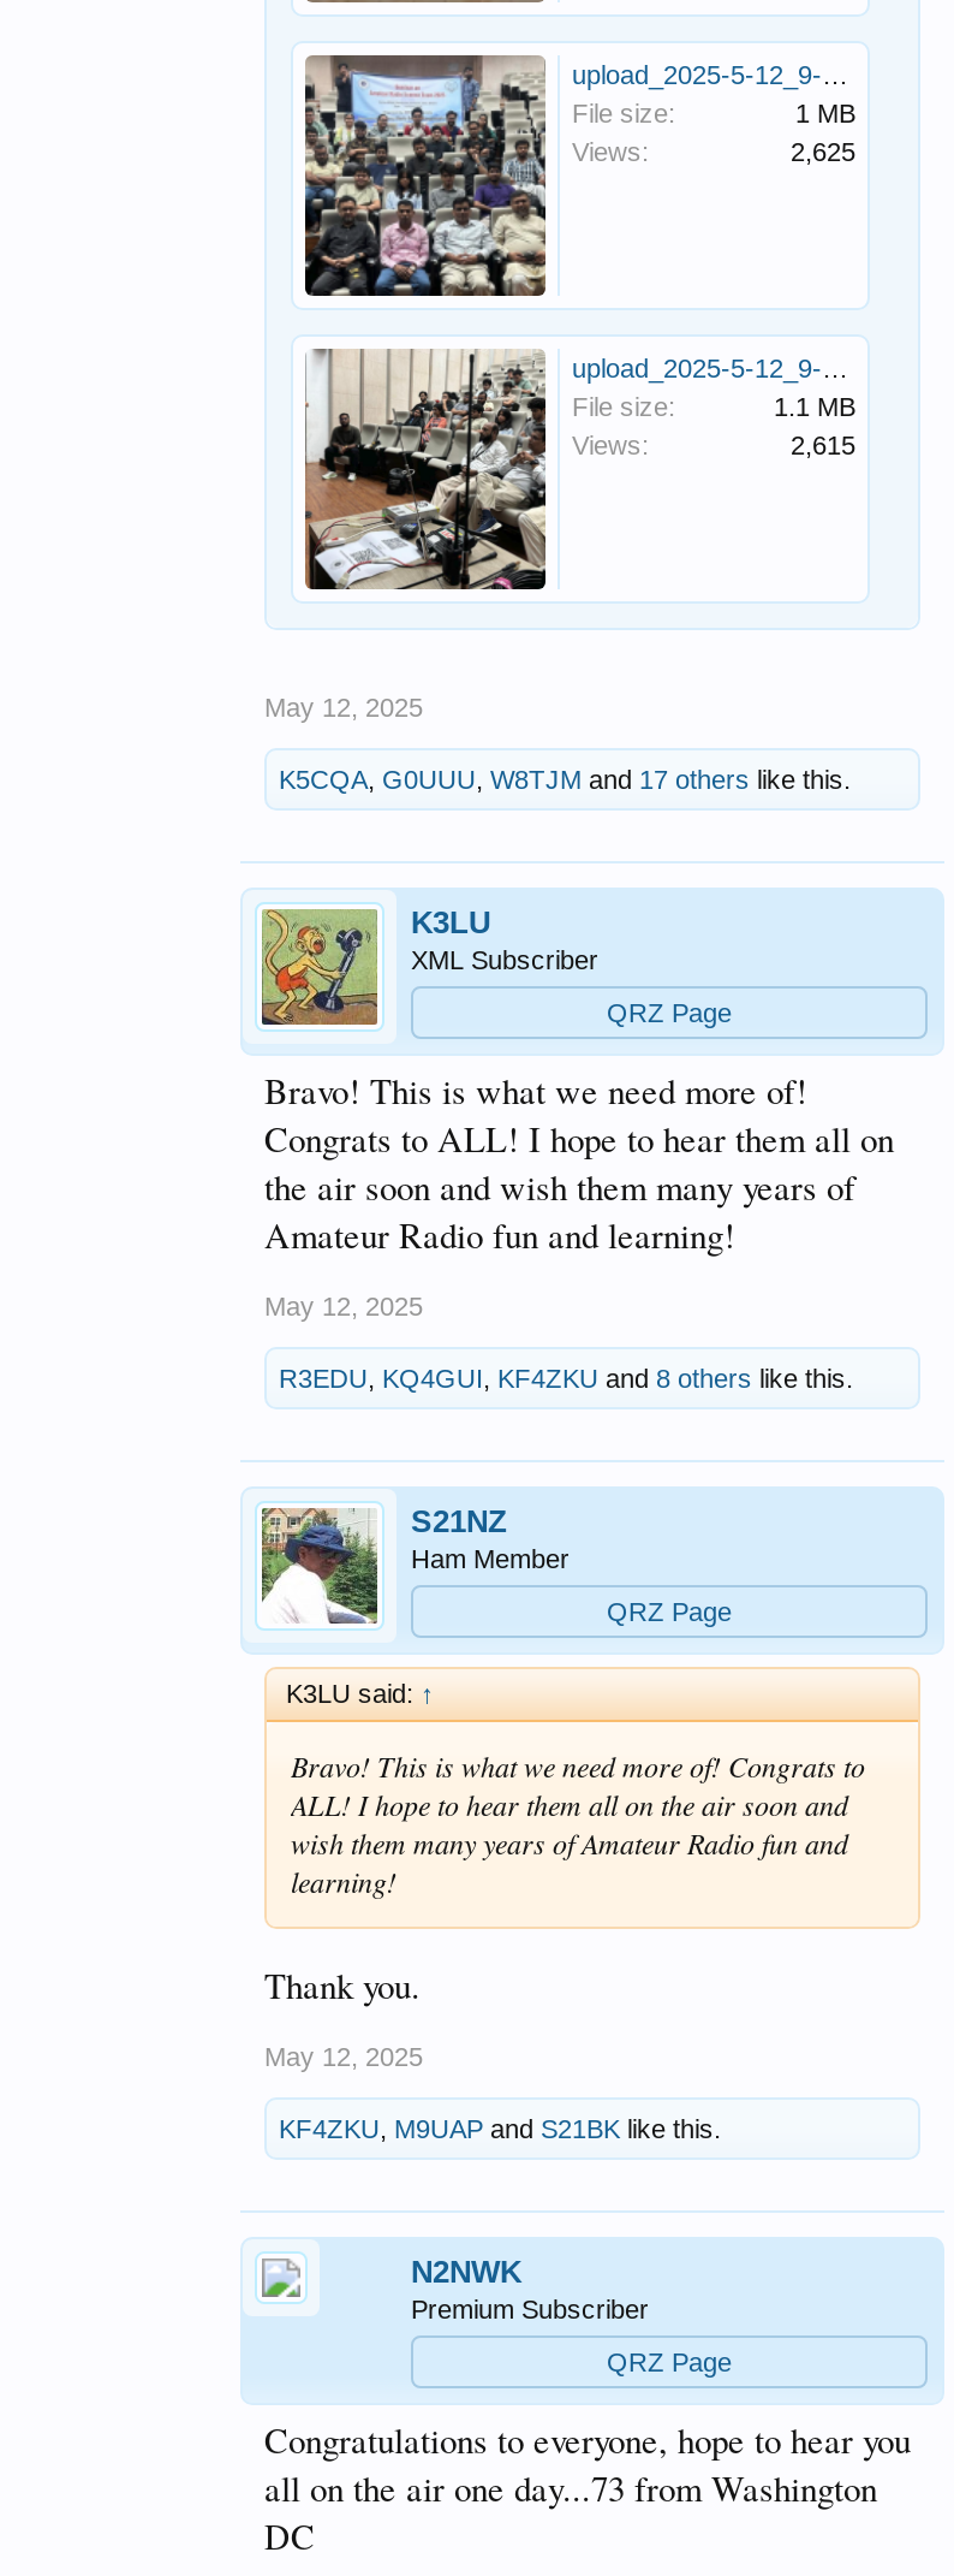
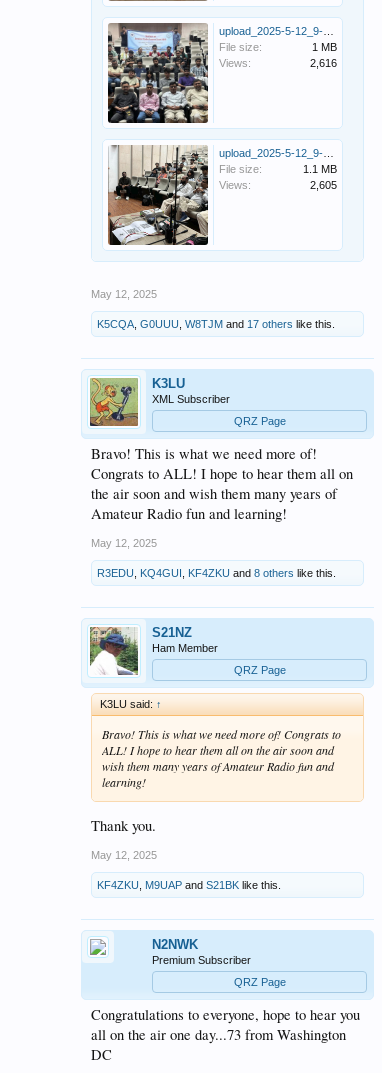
[791,137,855,165] 2,625 -> [310,57,337,69] 2,616
[791,430,855,459] 2,615 -> [310,179,337,191] 2,605

